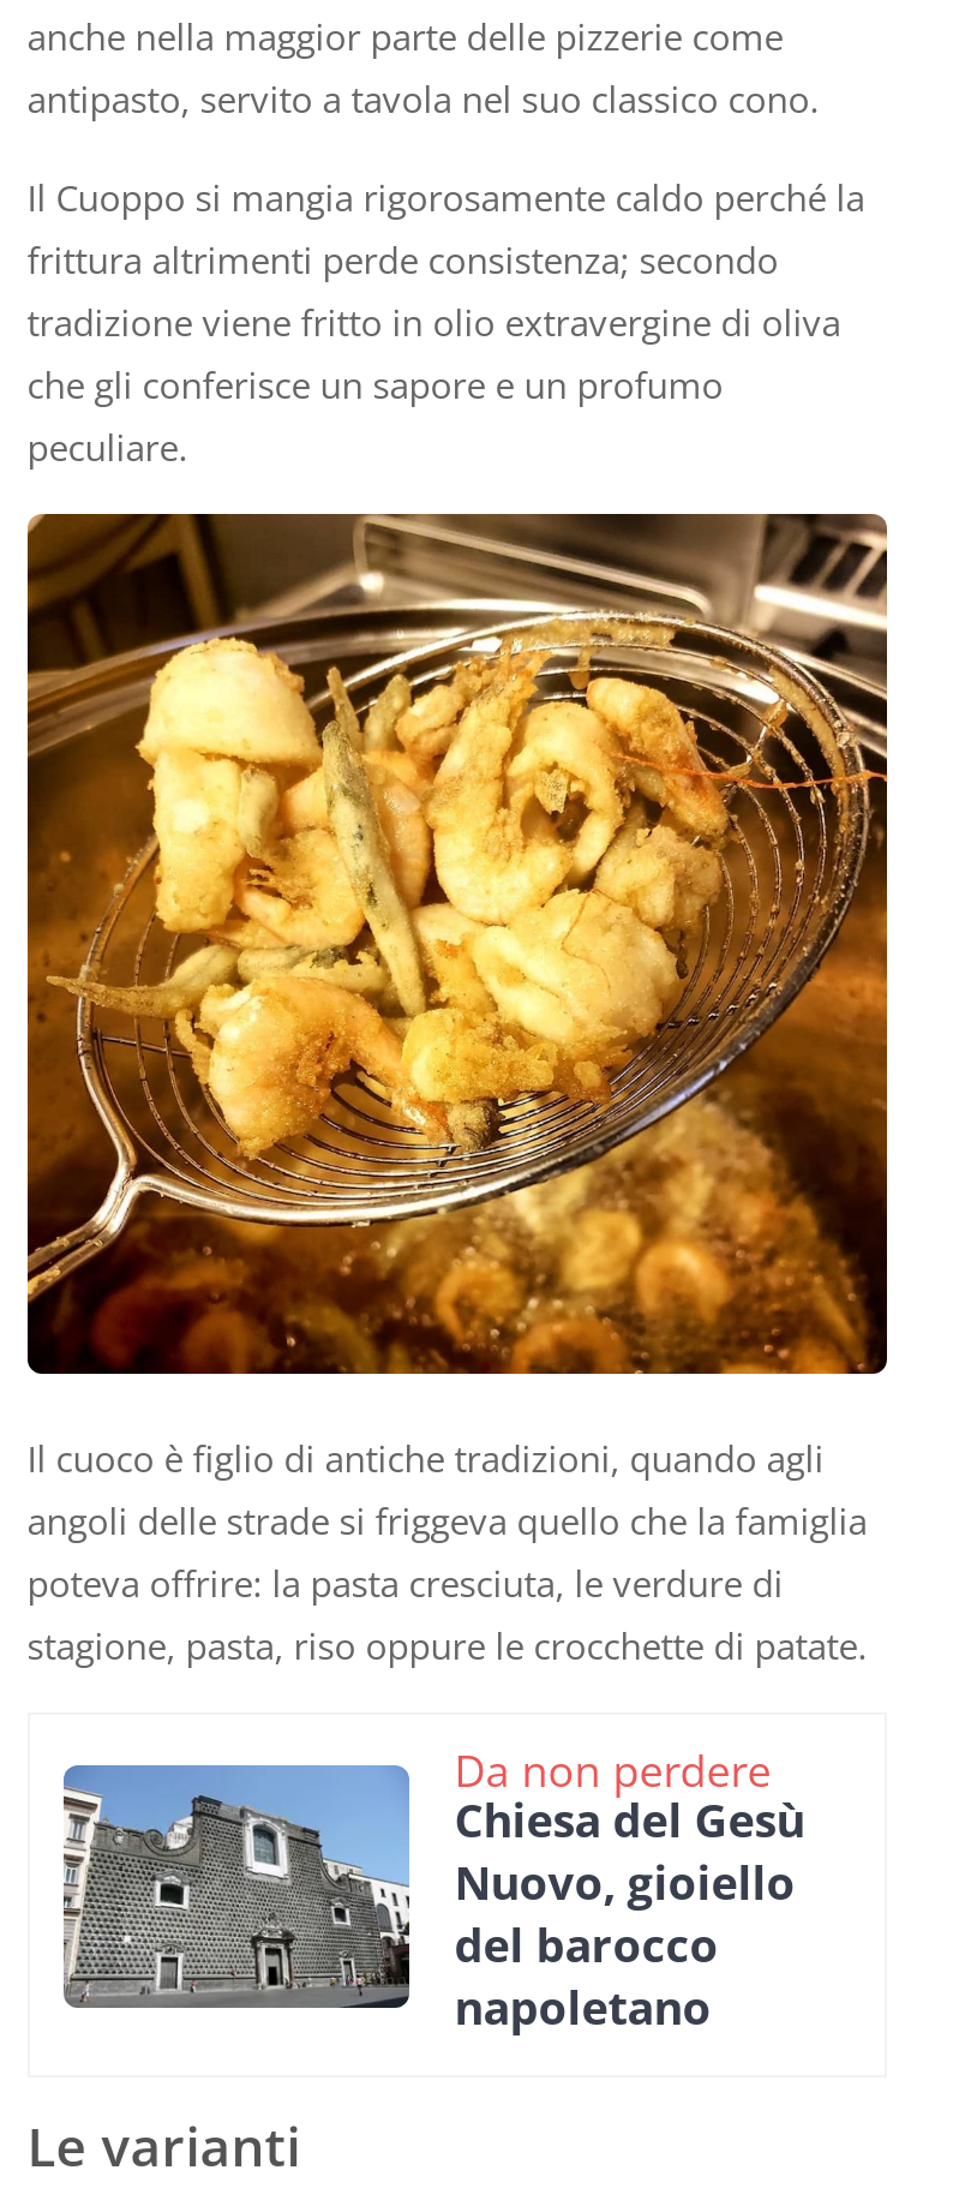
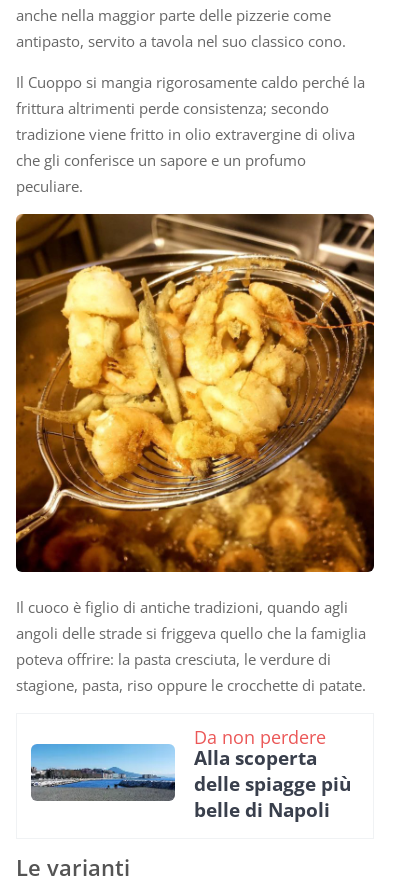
[61,1763,805,2039] [image] | Chiesa del Gesù | Nuovo, gioiello | del barocco | napoletano -> [31,735,351,823] [image] | Alla scoperta | delle spiagge più | belle di Napoli

